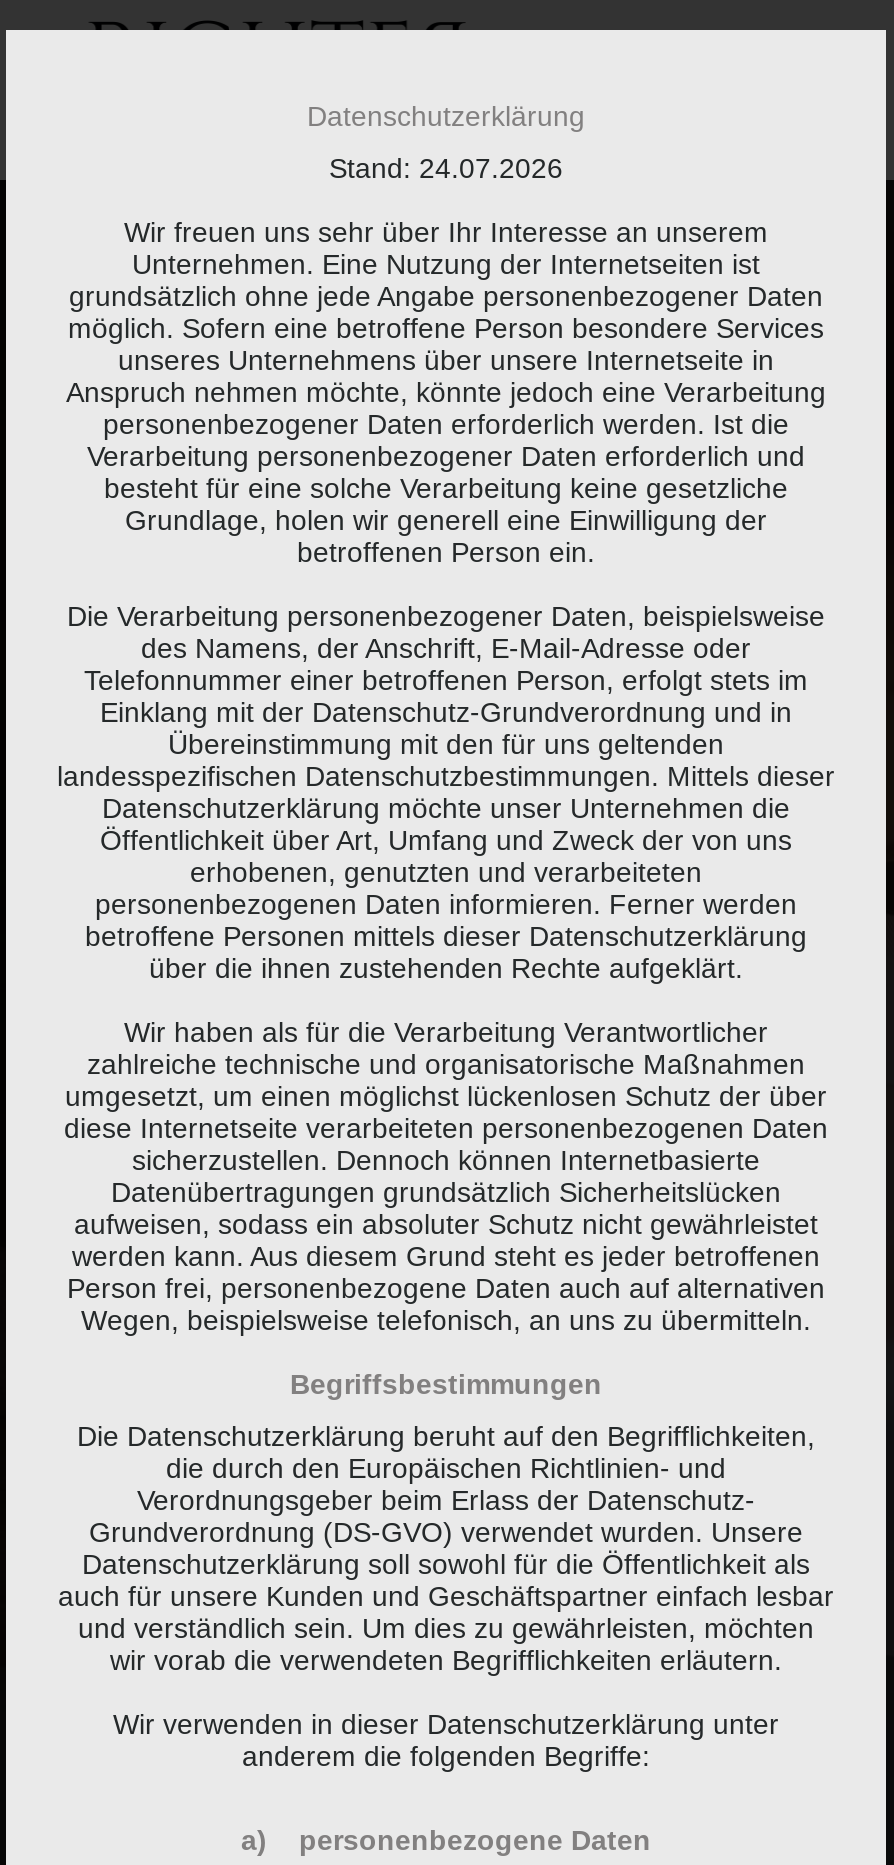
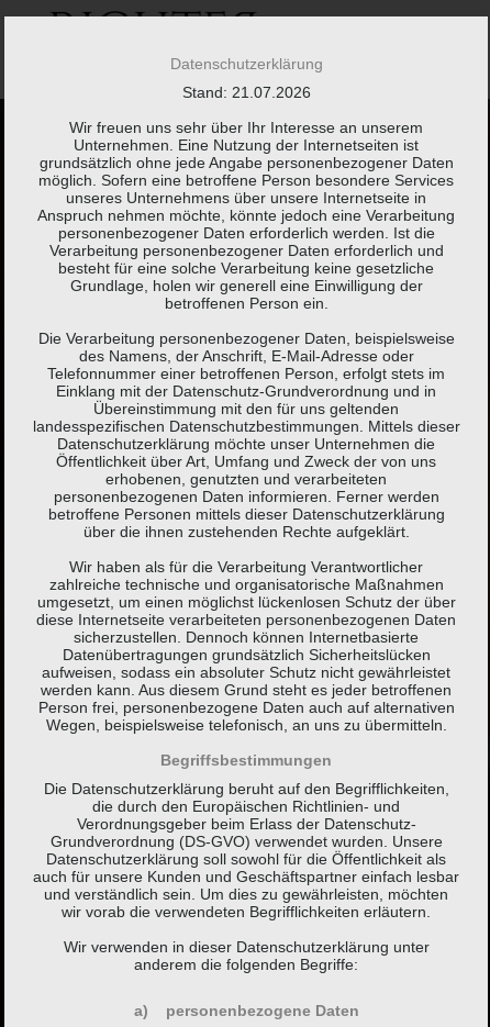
[329,152,563,184] Stand: 24.07.2026 -> [182,83,310,101] Stand: 21.07.2026

